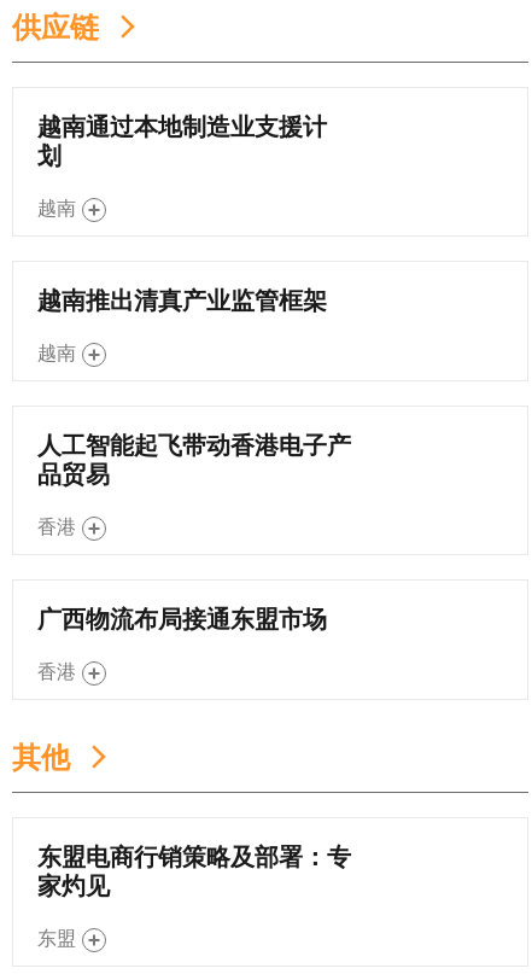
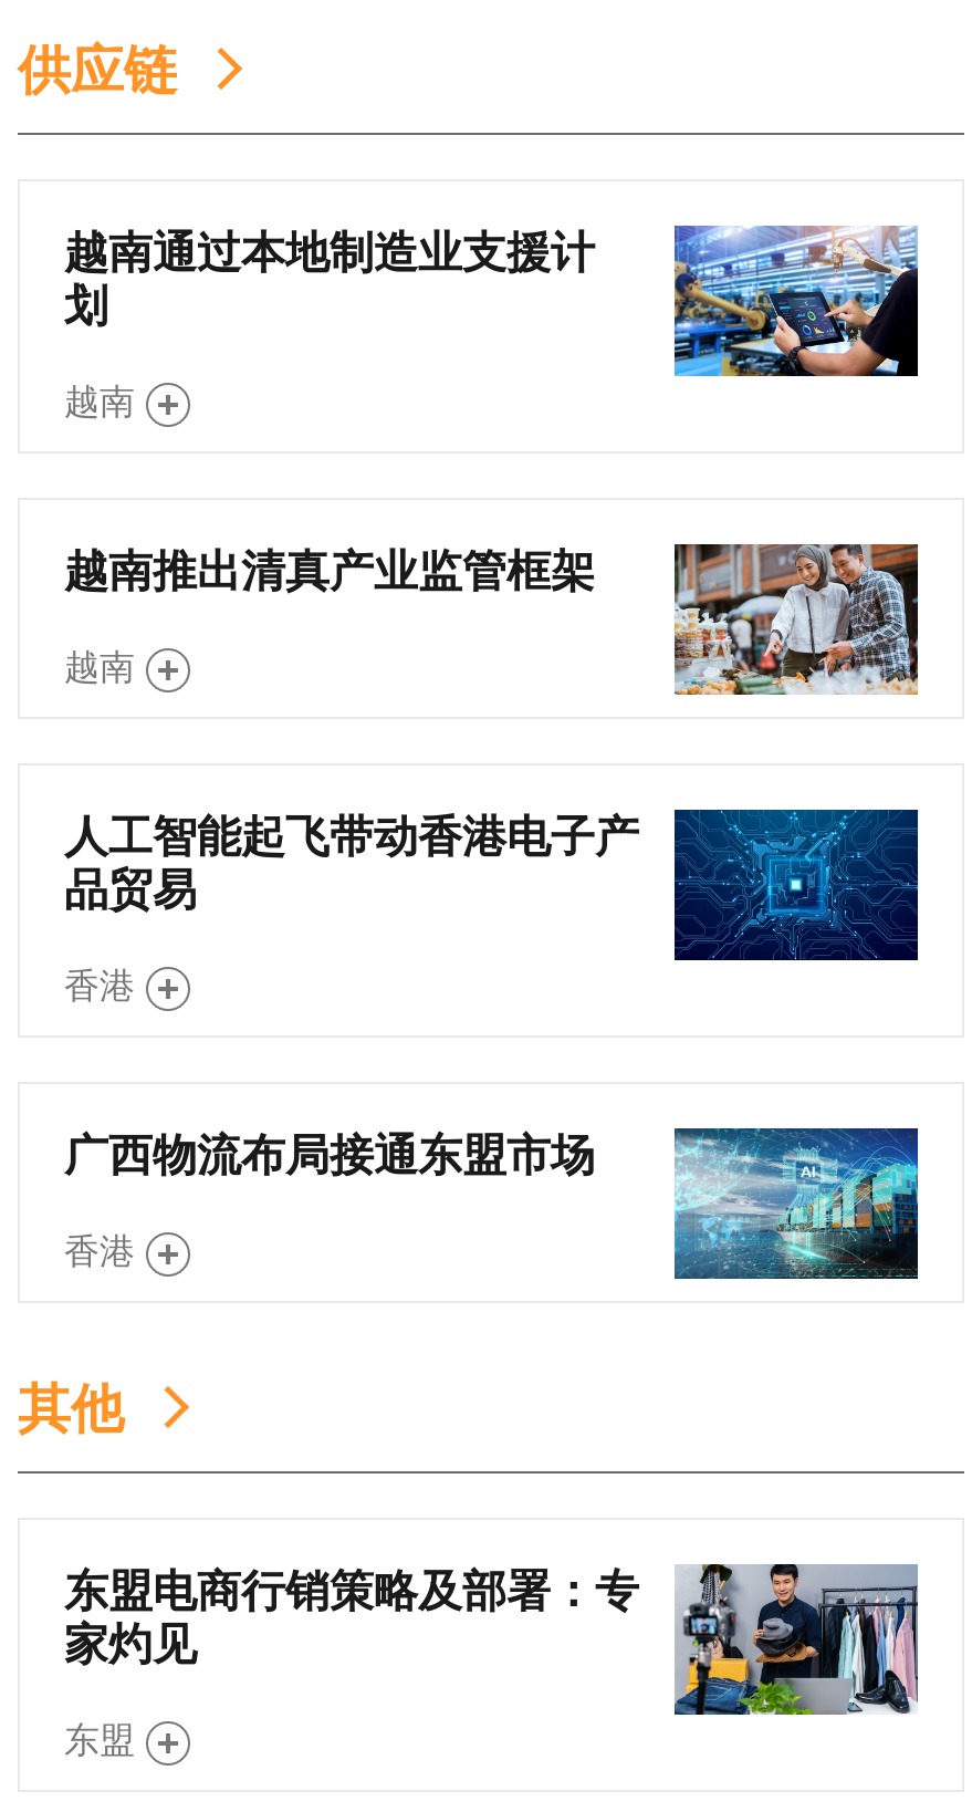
none -> [672,223,920,378] [image]
none -> [672,542,920,697] [image]
none -> [672,808,920,962] [image]
none -> [672,1126,920,1281] [image]
none -> [672,1562,920,1717] [image]

